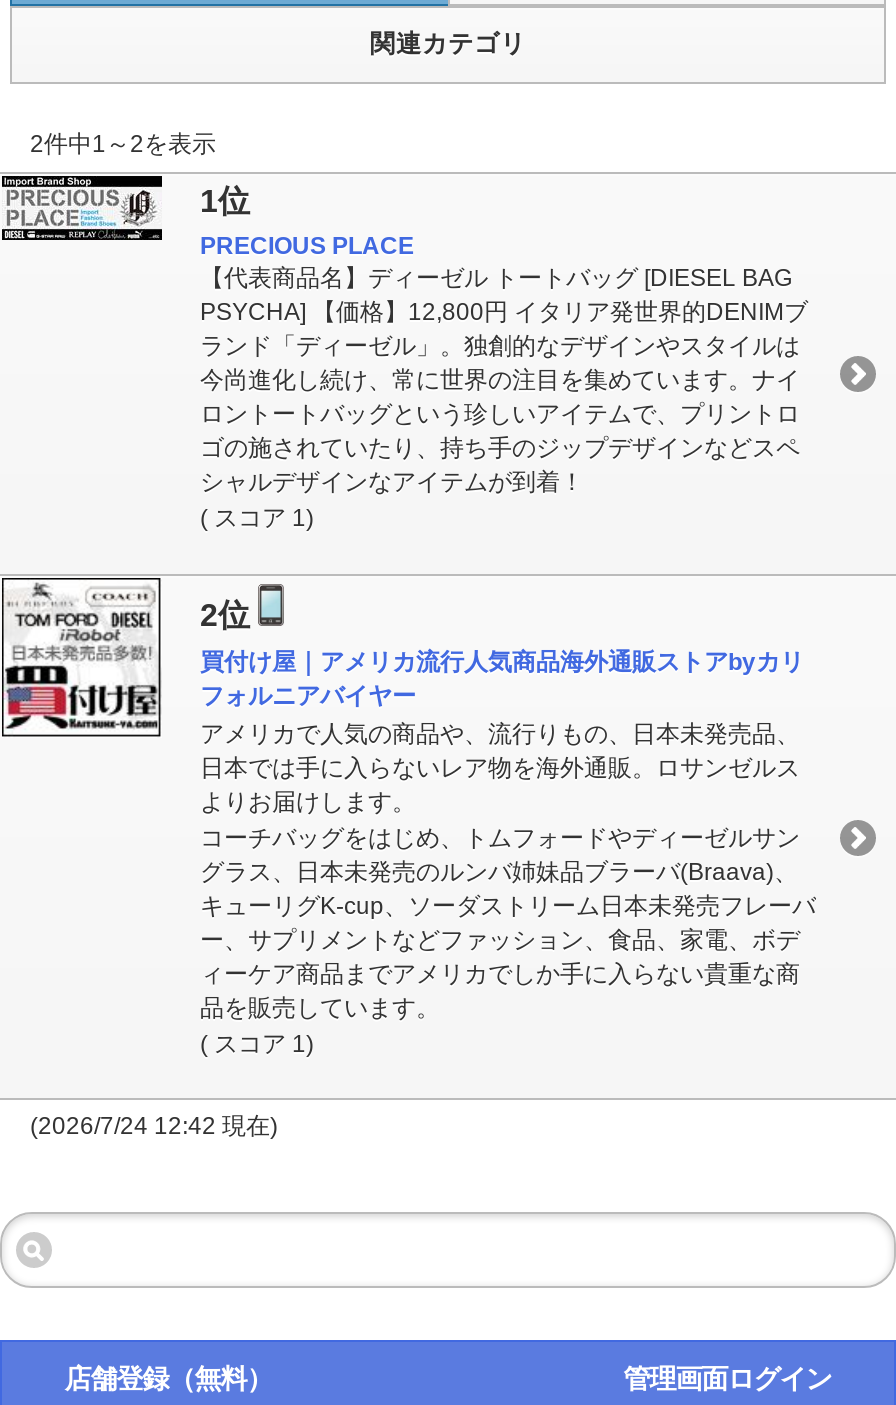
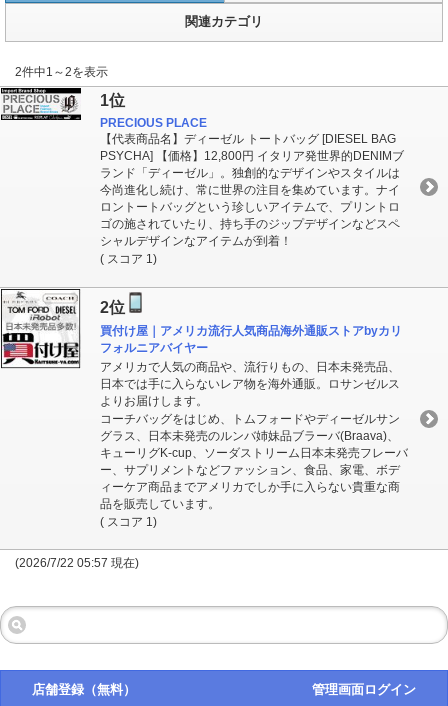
[30,1113,278,1141] (2026/7/24 12:42 現在) -> [15,556,139,570] (2026/7/22 05:57 現在)

